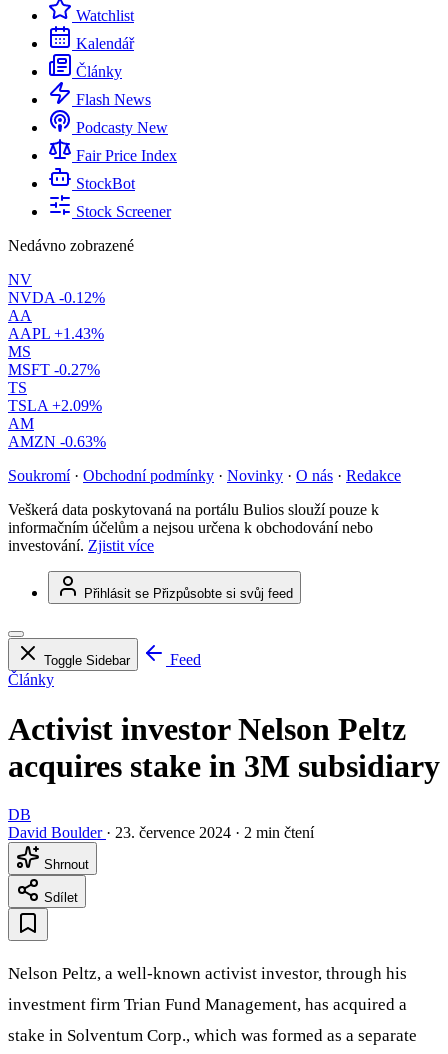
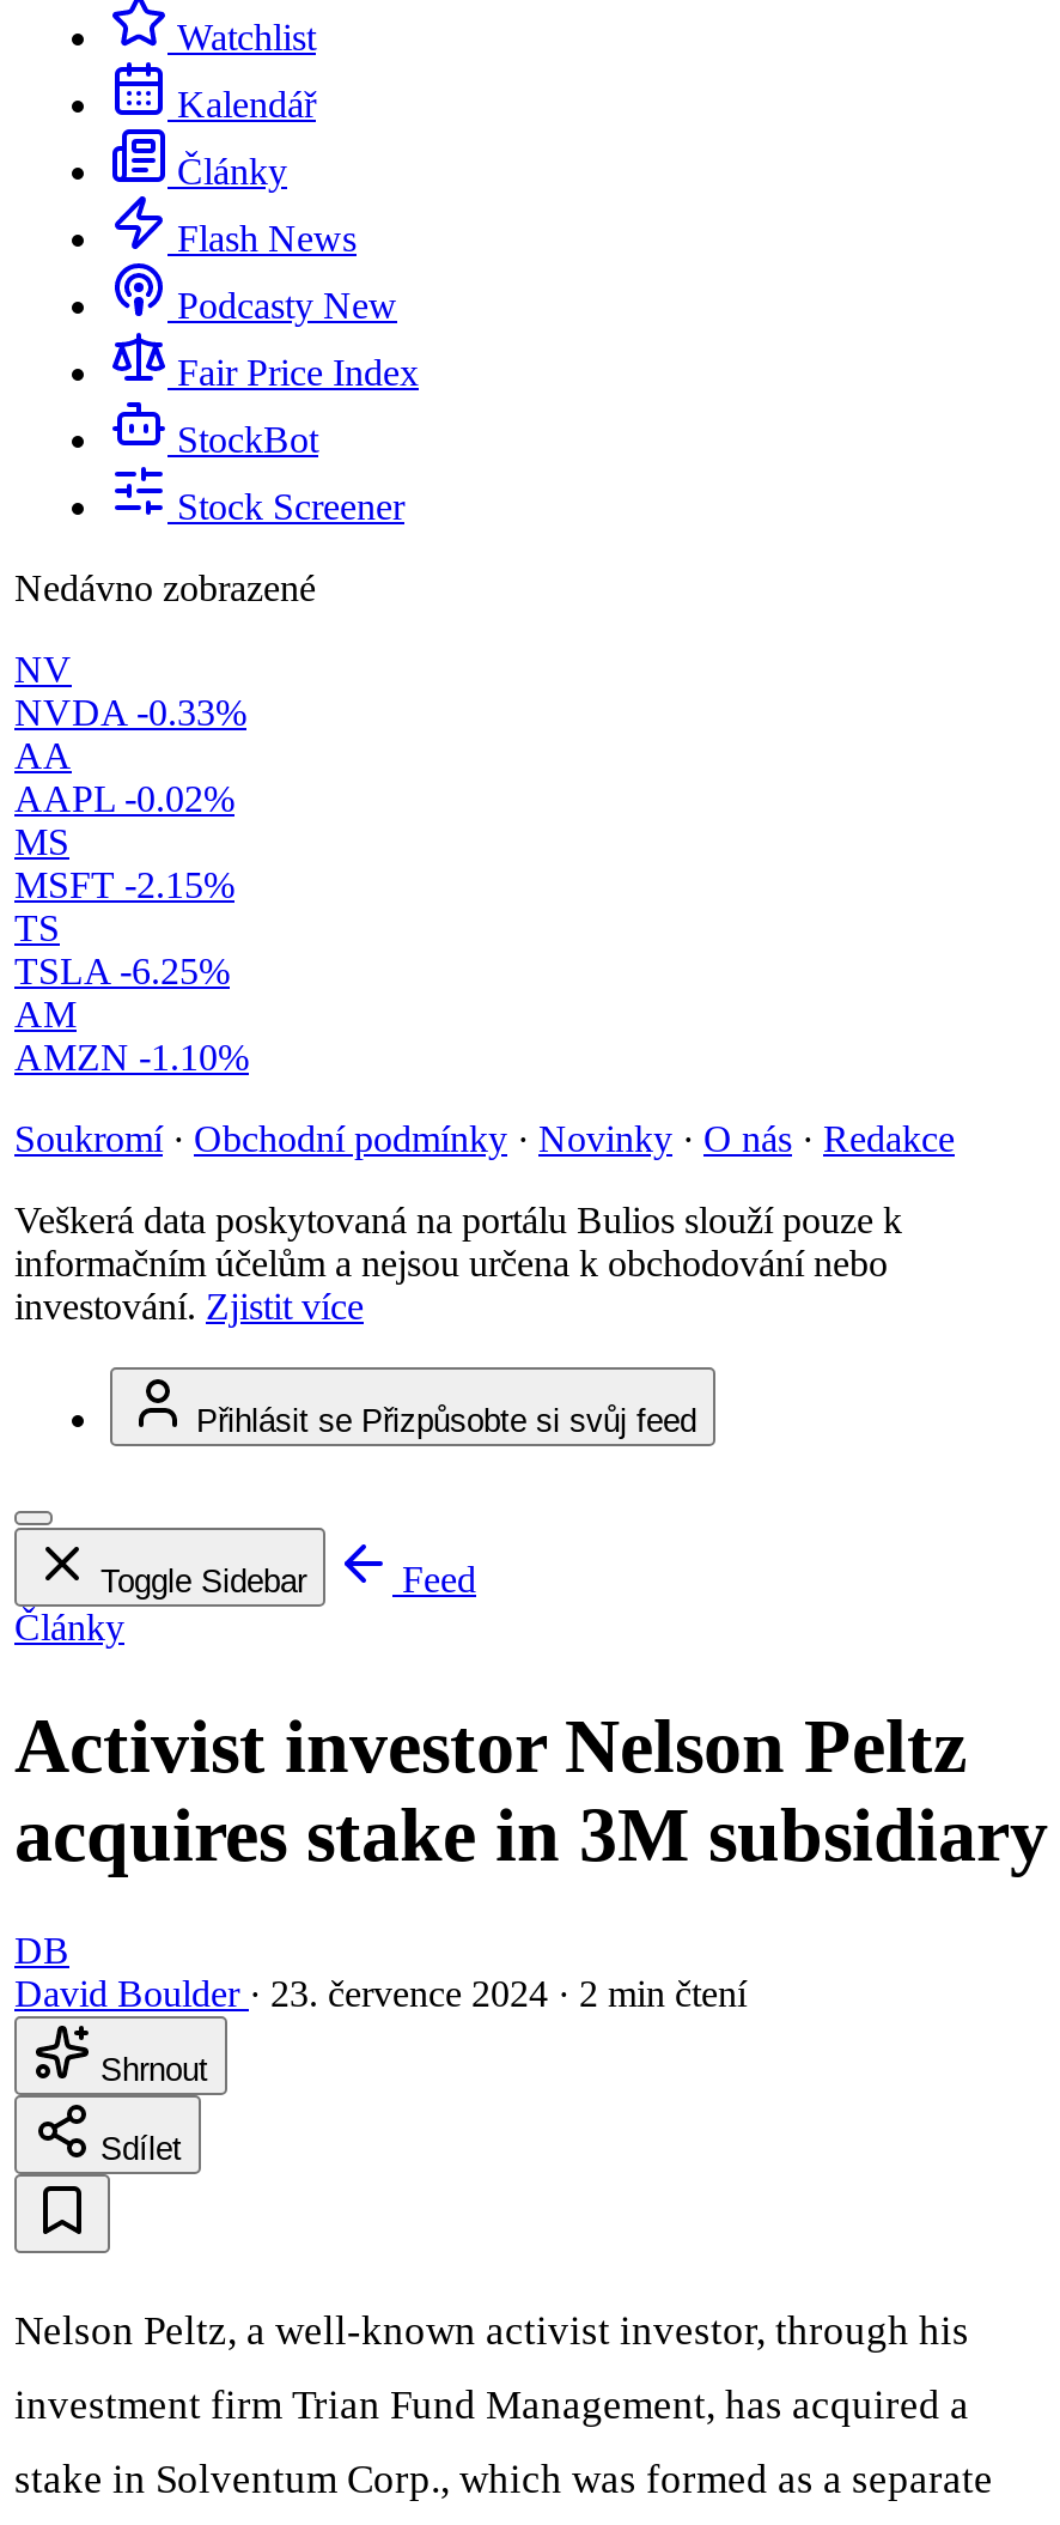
[8,289,105,306] NVDA -0.12% -> [14,692,246,733] NVDA -0.33%
[8,325,104,342] AAPL +1.43% -> [14,778,234,819] AAPL -0.02%
[8,361,100,378] MSFT -0.27% -> [14,865,234,905] MSFT -2.15%
[8,397,102,414] TSLA +2.09% -> [14,951,230,992] TSLA -6.25%
[8,433,106,450] AMZN -0.63% -> [14,1037,249,1078] AMZN -1.10%

